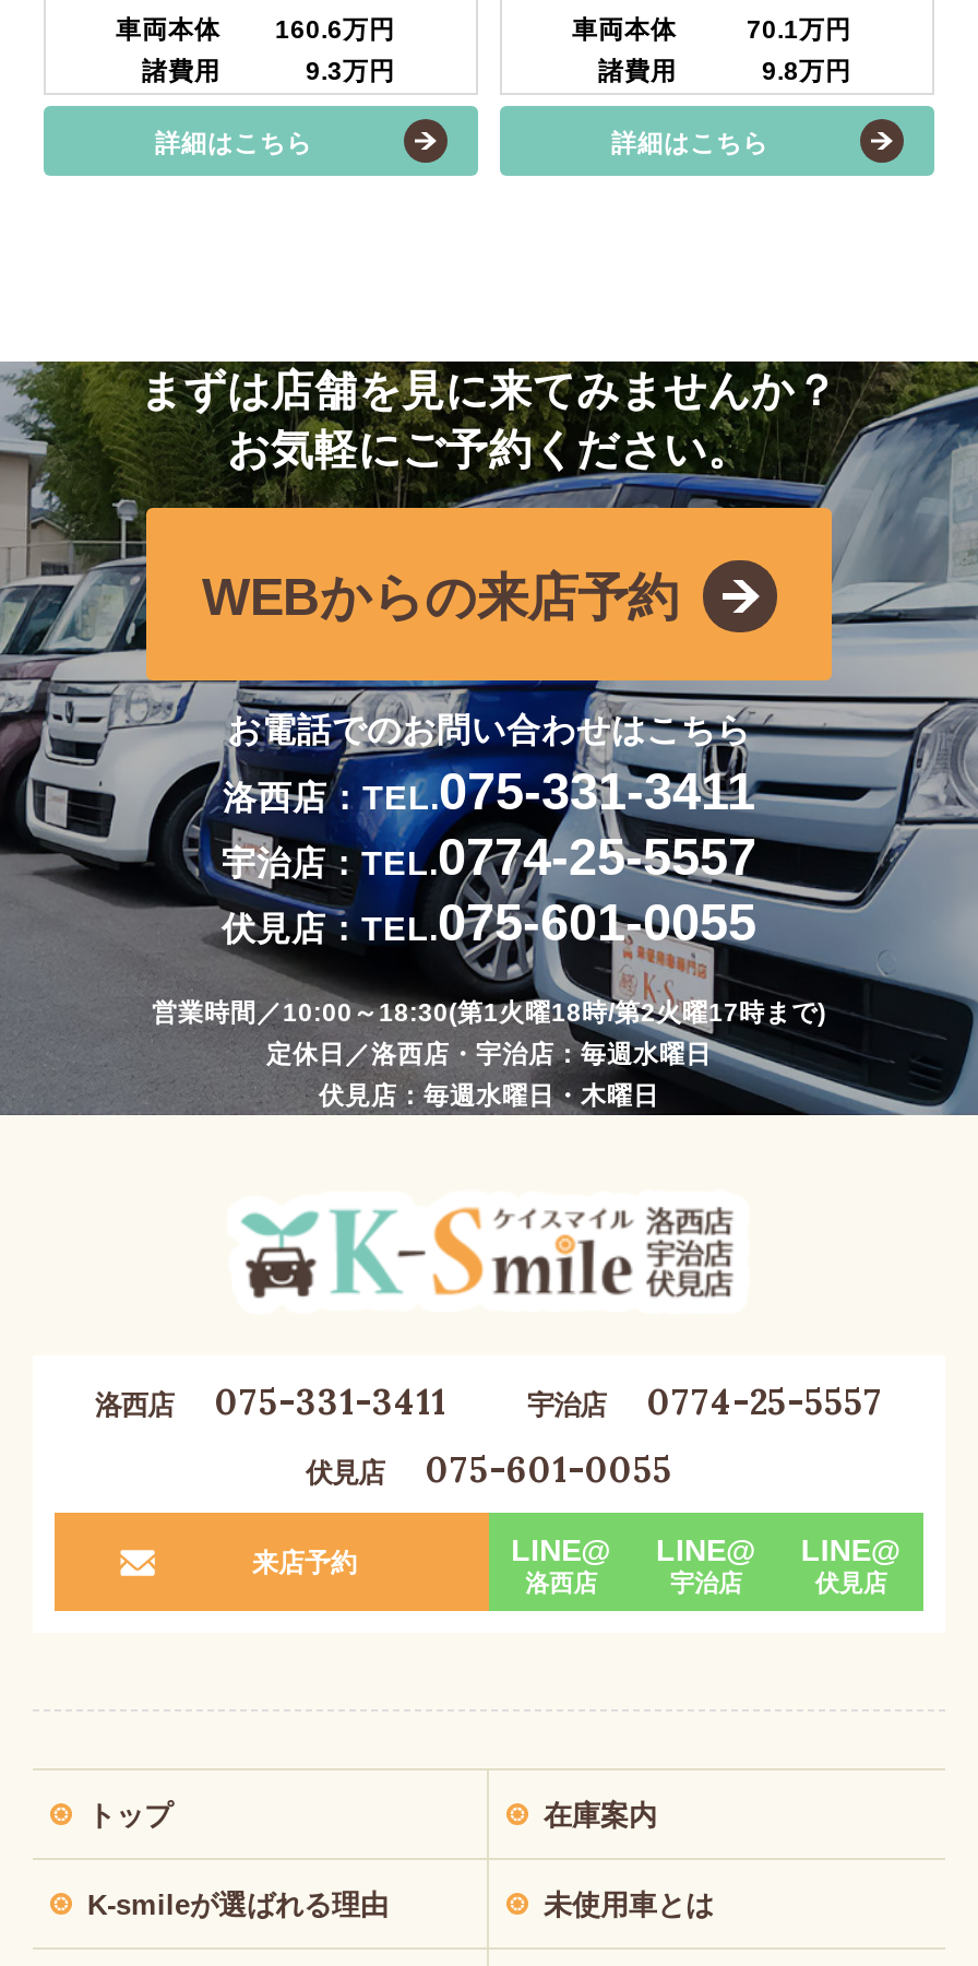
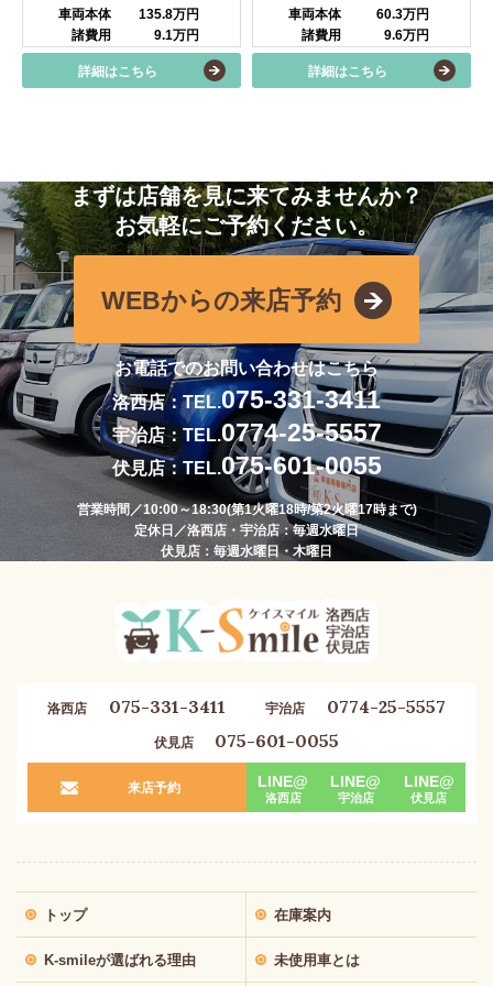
[116,14,395,43] 車両本体 160.6万円 -> [58,7,199,21] 車両本体 135.8万円
[747,14,851,43] 70.1万円 -> [376,7,429,21] 60.3万円
[306,56,395,84] 9.3万円 -> [154,28,199,42] 9.1万円
[762,56,851,84] 9.8万円 -> [384,28,429,42] 9.6万円

